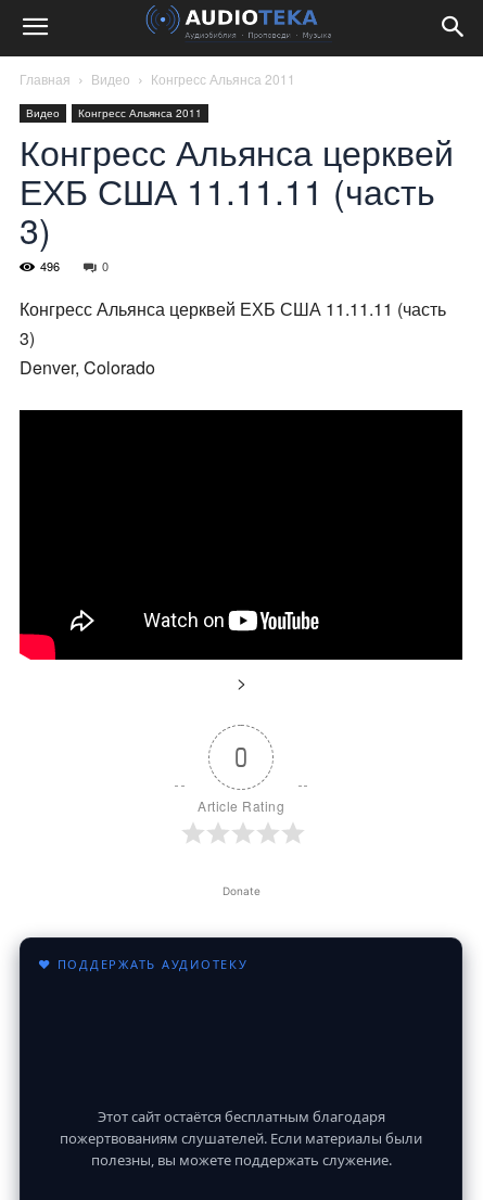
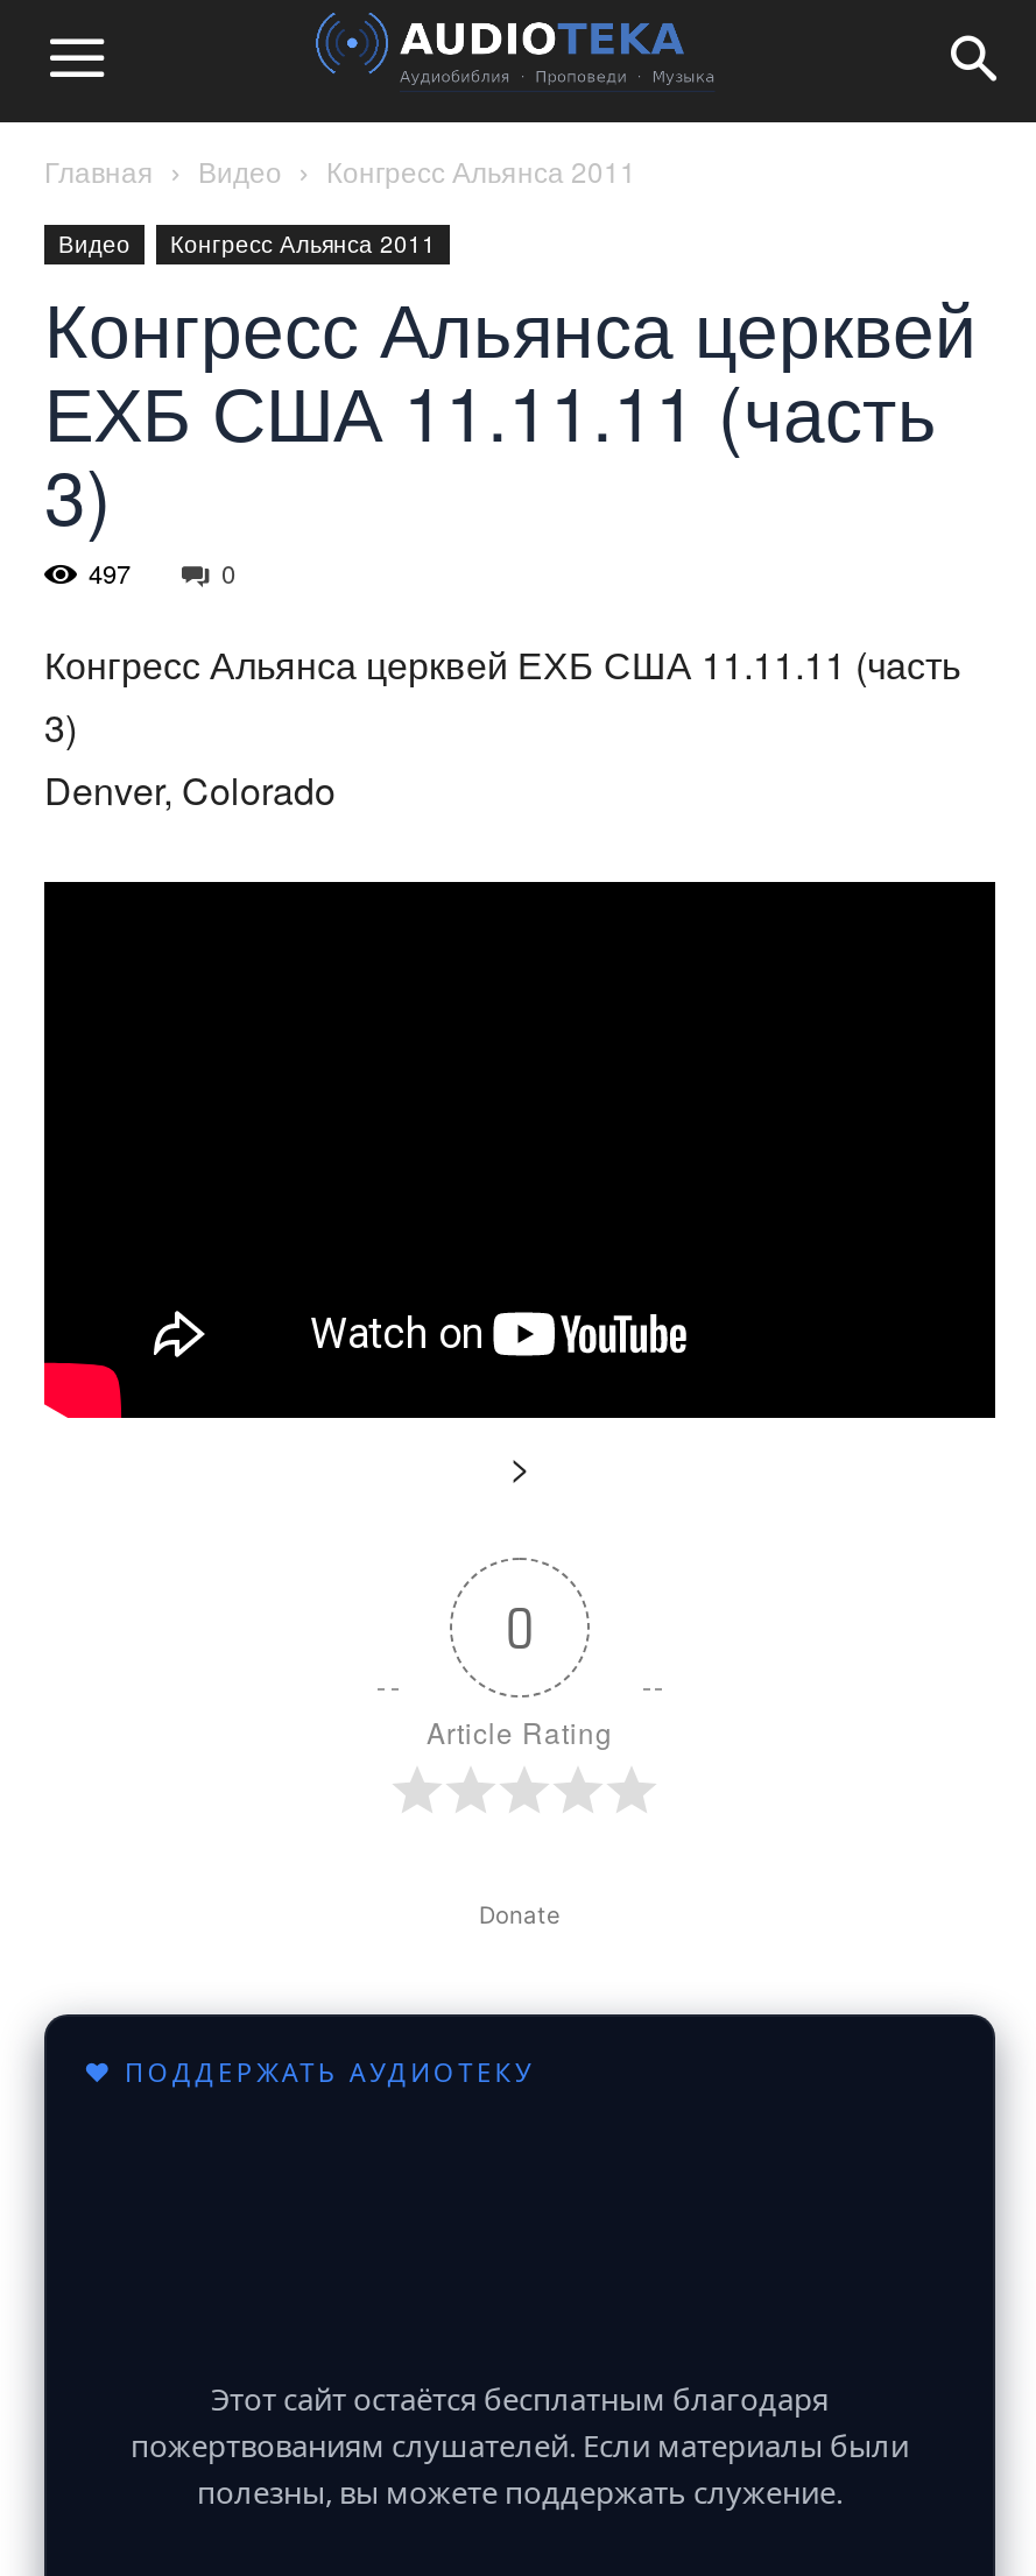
[40,257,60,275] 496 -> [89,553,131,591] 497

